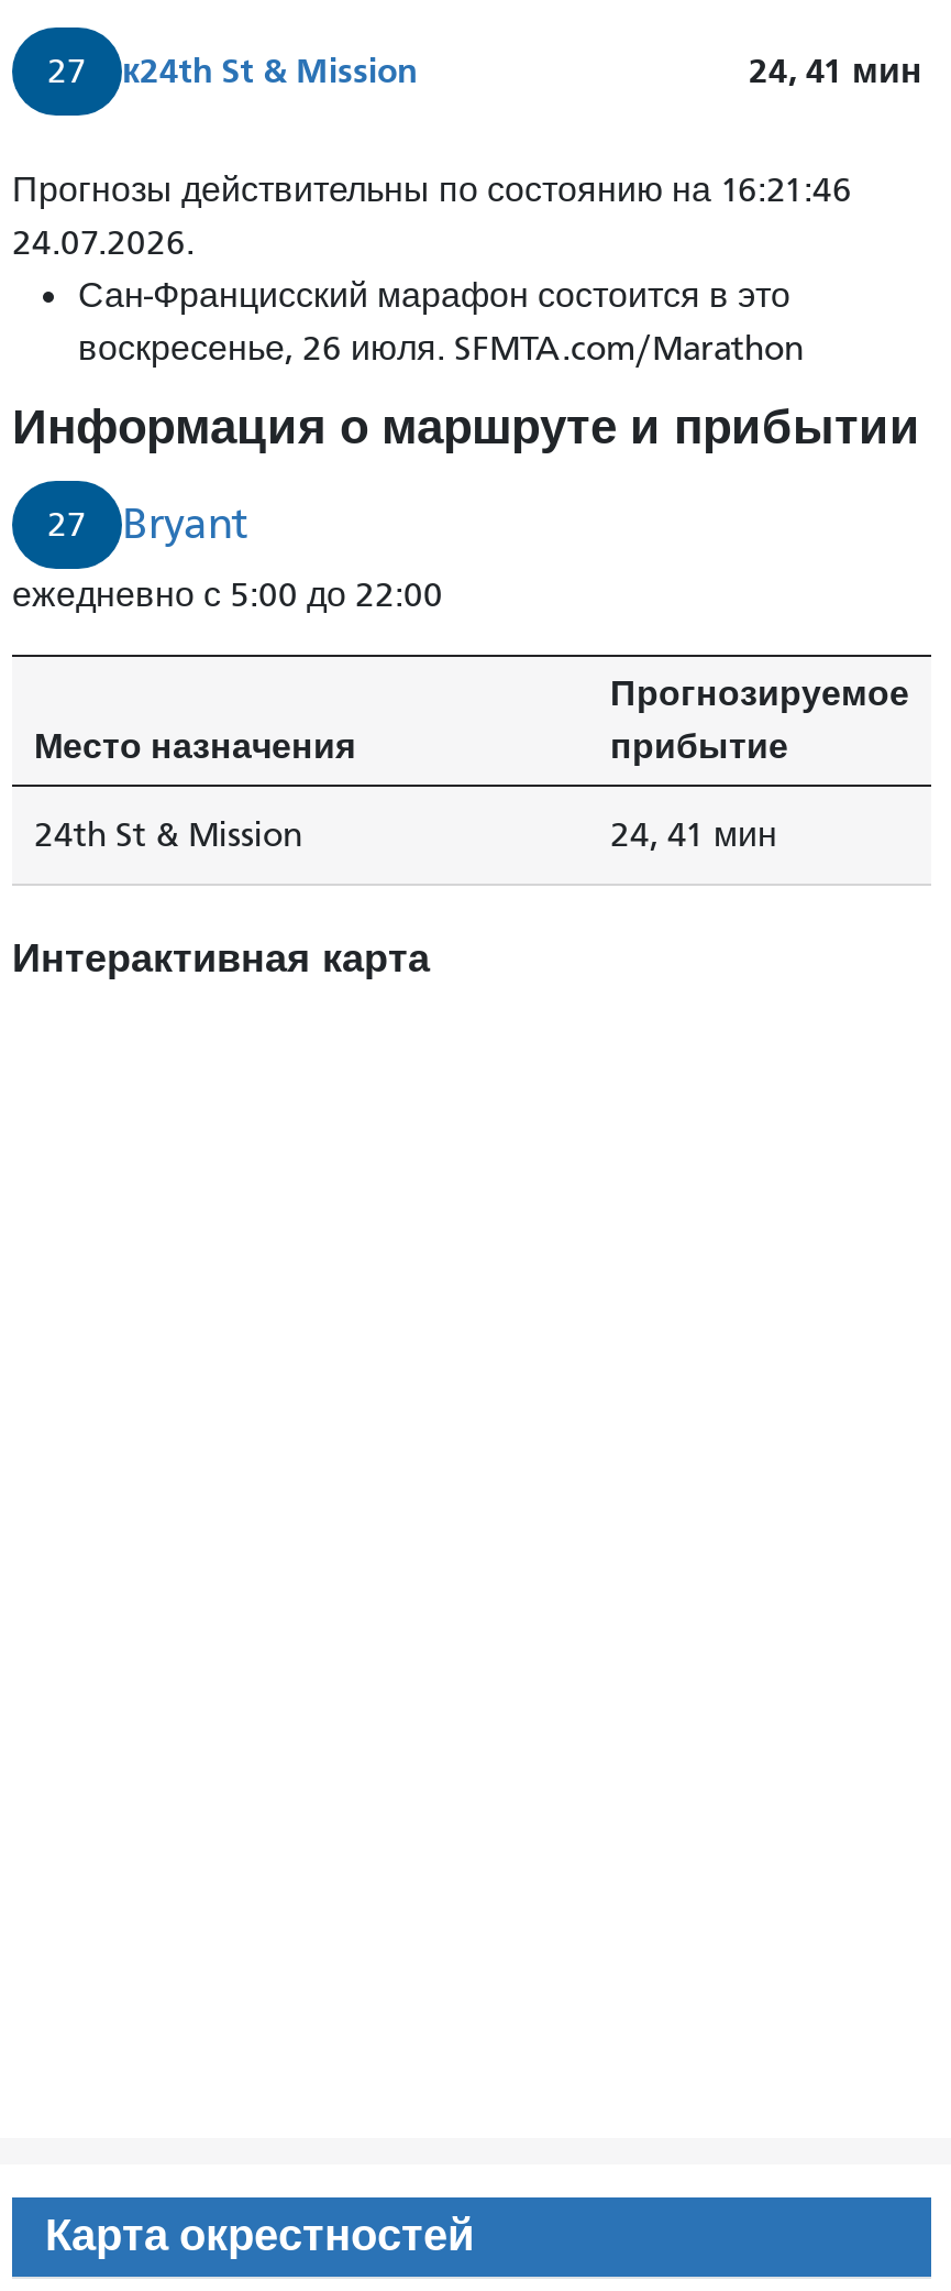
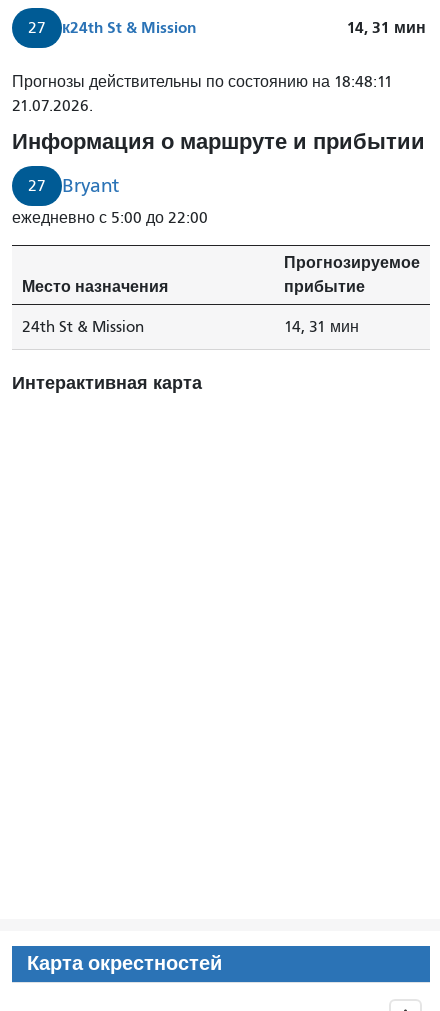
[749,50,931,92] 24, 41 мин -> [347,18,430,37] 14, 31 мин
[12,170,852,368] Прогнозы действительны по состоянию на 16:21:46 | 24.07.2026. | Сан-Францисский марафон состоится в это | воскресенье, 26 июля. SFMTA.com/Marathon -> [12,73,393,115] Прогнозы действительны по состоянию на 18:48:11 | 21.07.2026.
[610,815,777,854] 24, 41 мин -> [284,318,359,336] 14, 31 мин

